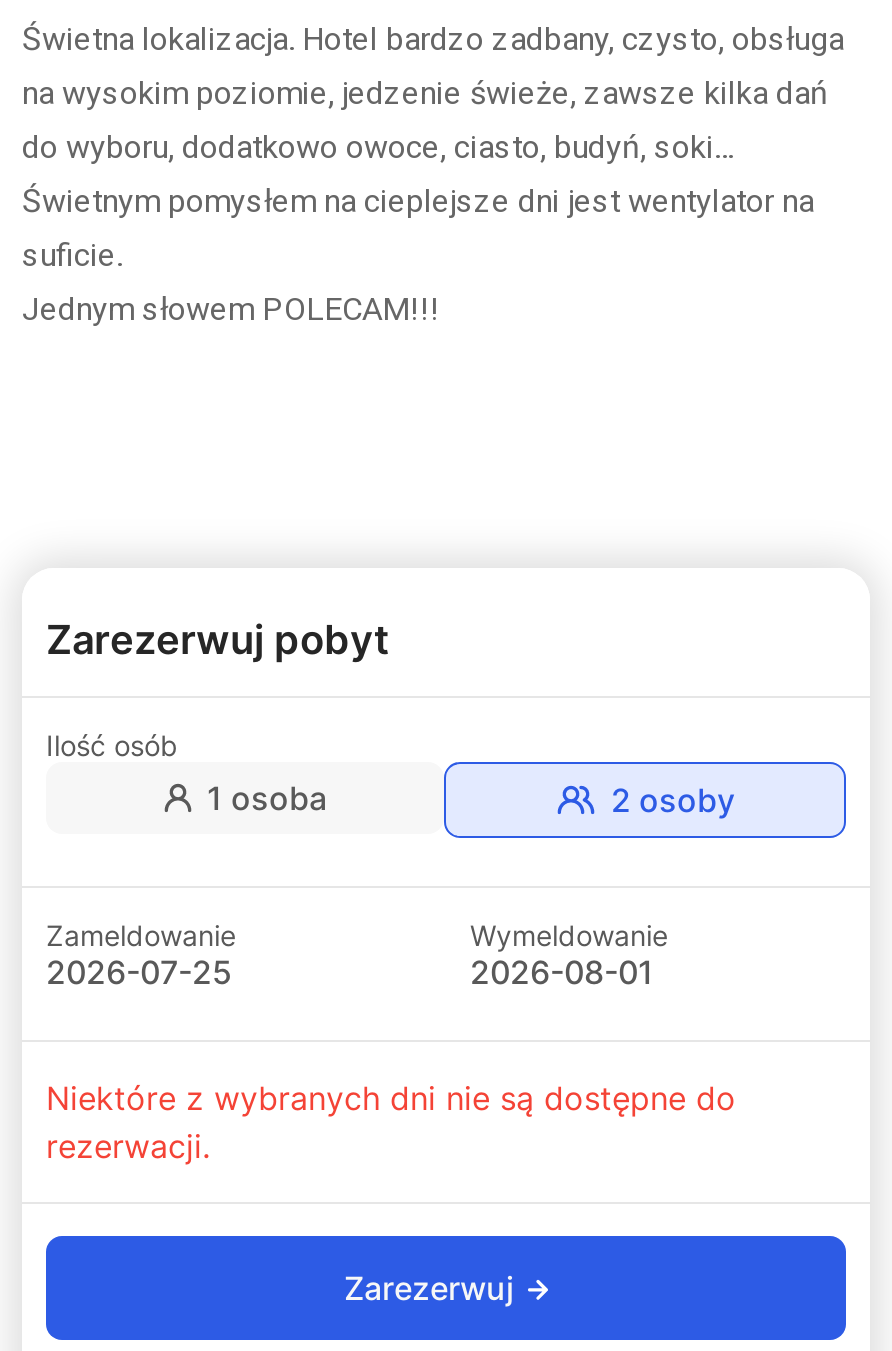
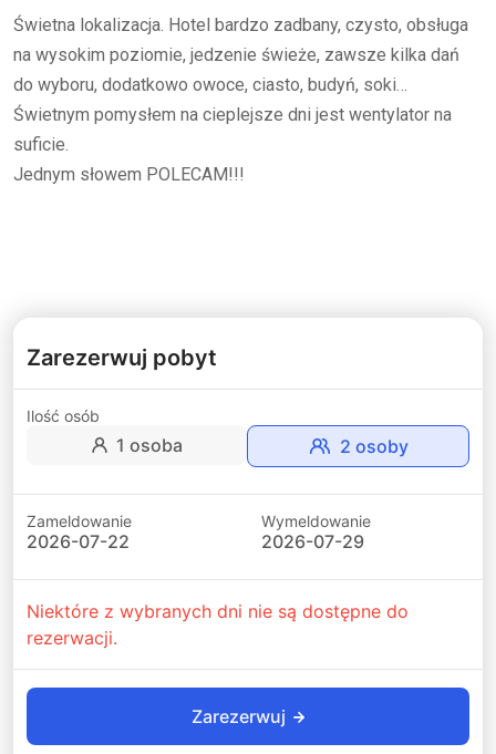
[46,952,232,992] 2026-07-25 -> [27,530,130,552] 2026-07-22
[470,952,654,992] 2026-08-01 -> [261,530,364,552] 2026-07-29

